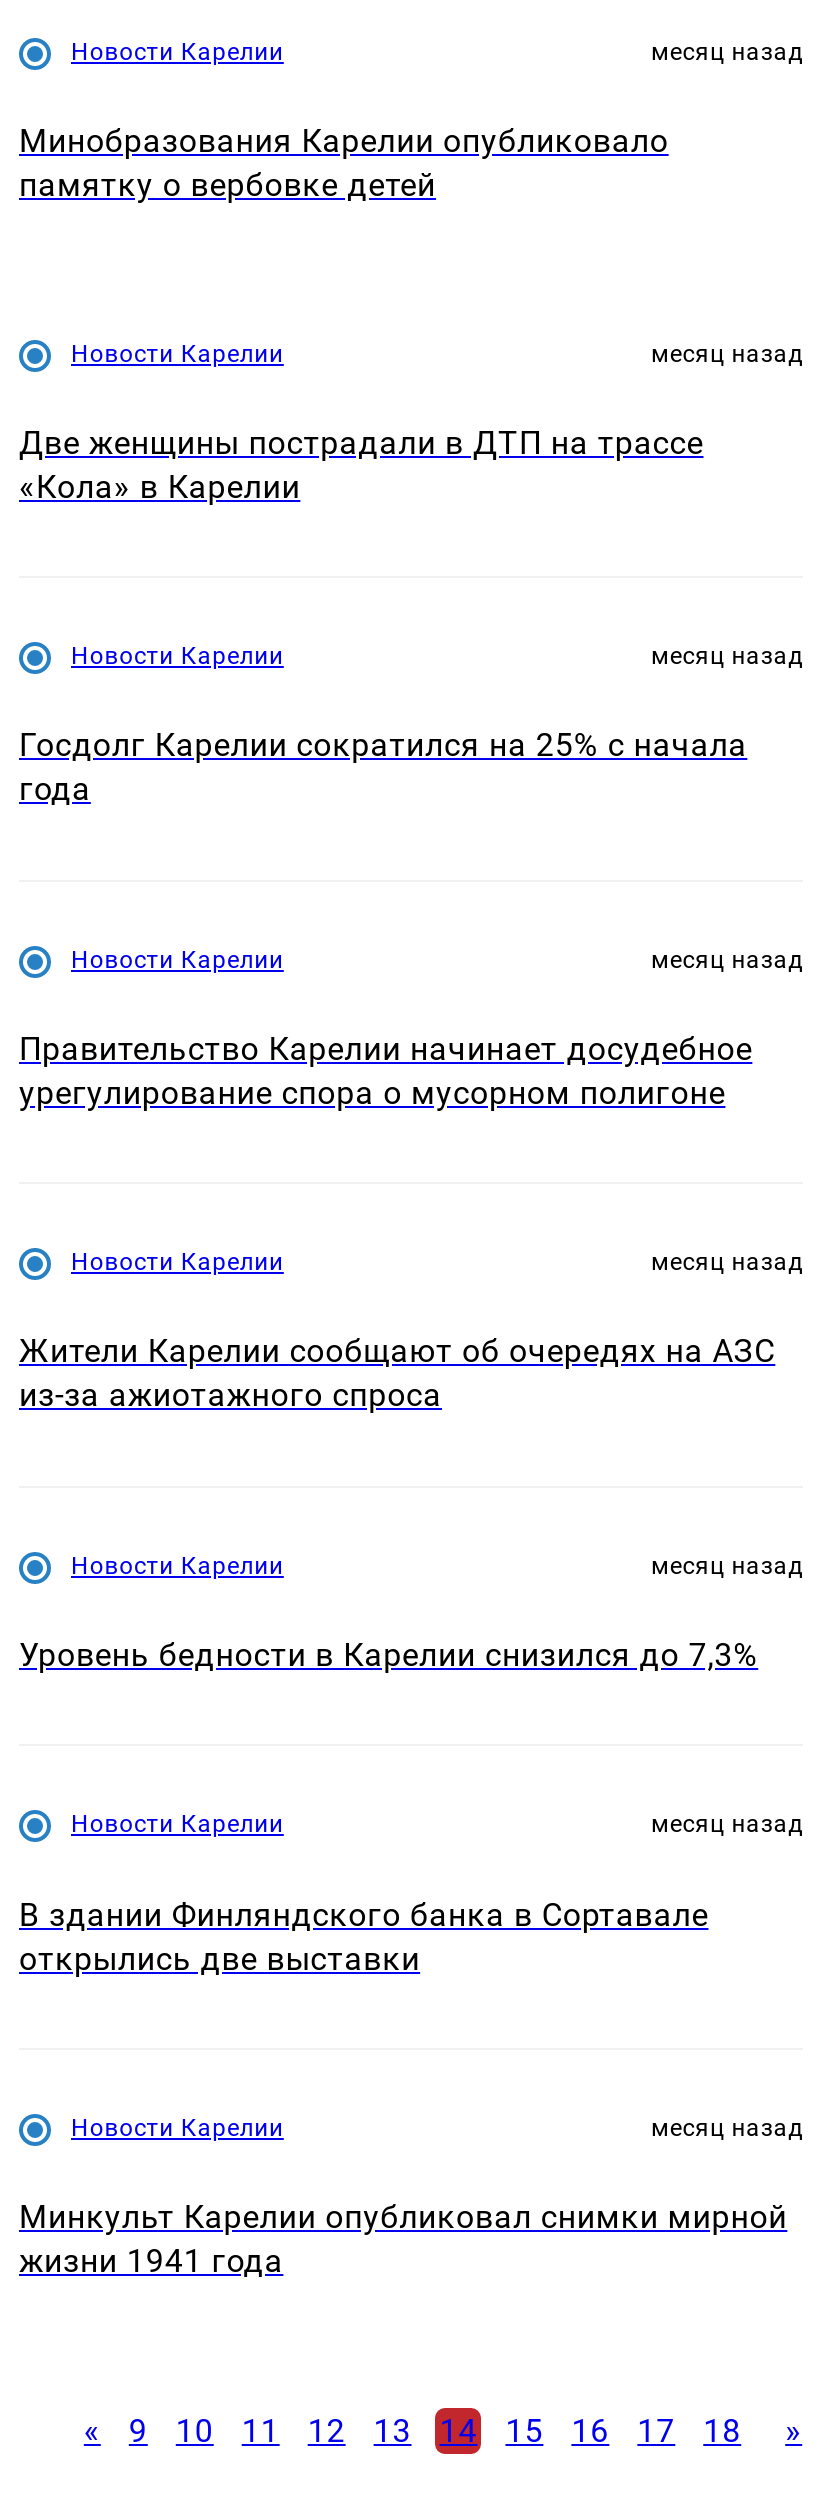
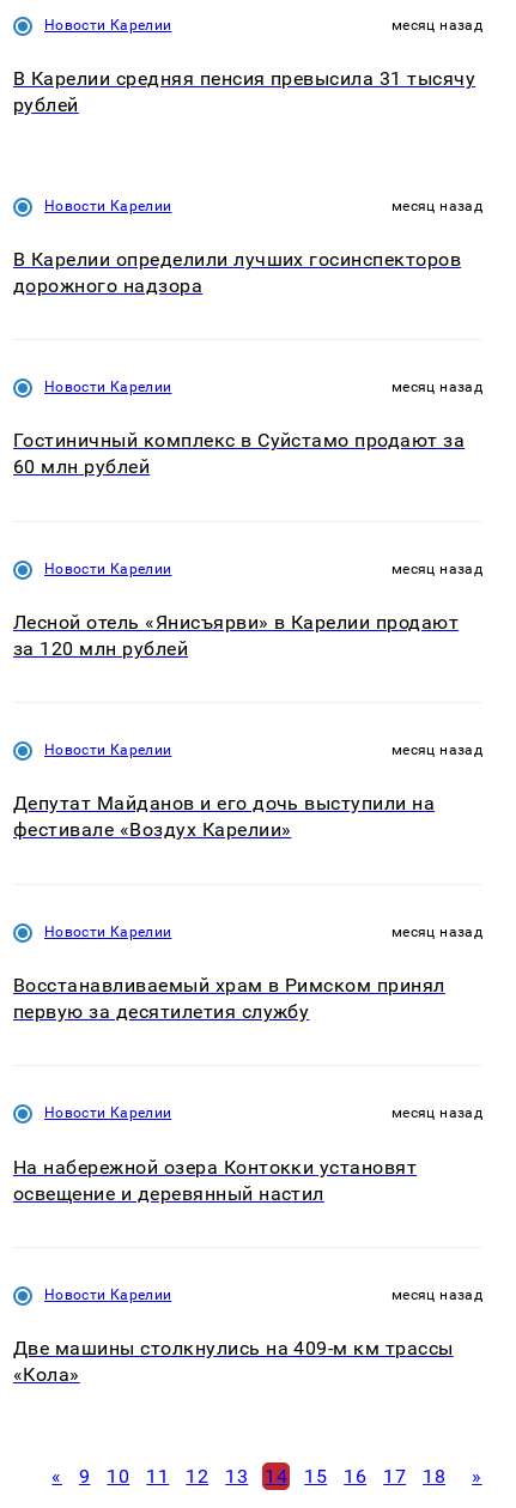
[19,123,669,205] Минобразования Карелии опубликовало | памятку о вербовке детей -> [13,67,475,117] В Карелии средняя пенсия превысила 31 тысячу | рублей
[19,424,703,506] Две женщины пострадали в ДТП на трассе | «Кола» в Карелии -> [13,248,461,297] В Карелии определили лучших госинспекторов | дорожного надзора
[19,727,747,809] Госдолг Карелии сократился на 25% с начала | года -> [13,429,465,478] Гостиничный комплекс в Суйстамо продают за | 60 млн рублей
[19,1030,752,1112] Правительство Карелии начинает досудебное | урегулирование спора о мусорном полигоне -> [13,611,459,660] Лесной отель «Янисъярви» в Карелии продают | за 120 млн рублей
[19,1333,775,1415] Жители Карелии сообщают об очередях на АЗС | из-за ажиотажного спроса -> [13,792,435,841] Депутат Майданов и его дочь выступили на | фестивале «Воздух Карелии»
[19,1636,758,1674] Уровень бедности в Карелии снизился до 7,3% -> [13,974,445,1023] Восстанавливаемый храм в Римском принял | первую за десятилетия службу
[19,1895,708,1977] В здании Финляндского банка в Сортавале | открылись две выставки -> [13,1155,417,1204] На набережной озера Контокки установят | освещение и деревянный настил
[19,2198,787,2280] Минкульт Карелии опубликовал снимки мирной | жизни 1941 года -> [13,1337,453,1386] Две машины столкнулись на 409-м км трассы | «Кола»

